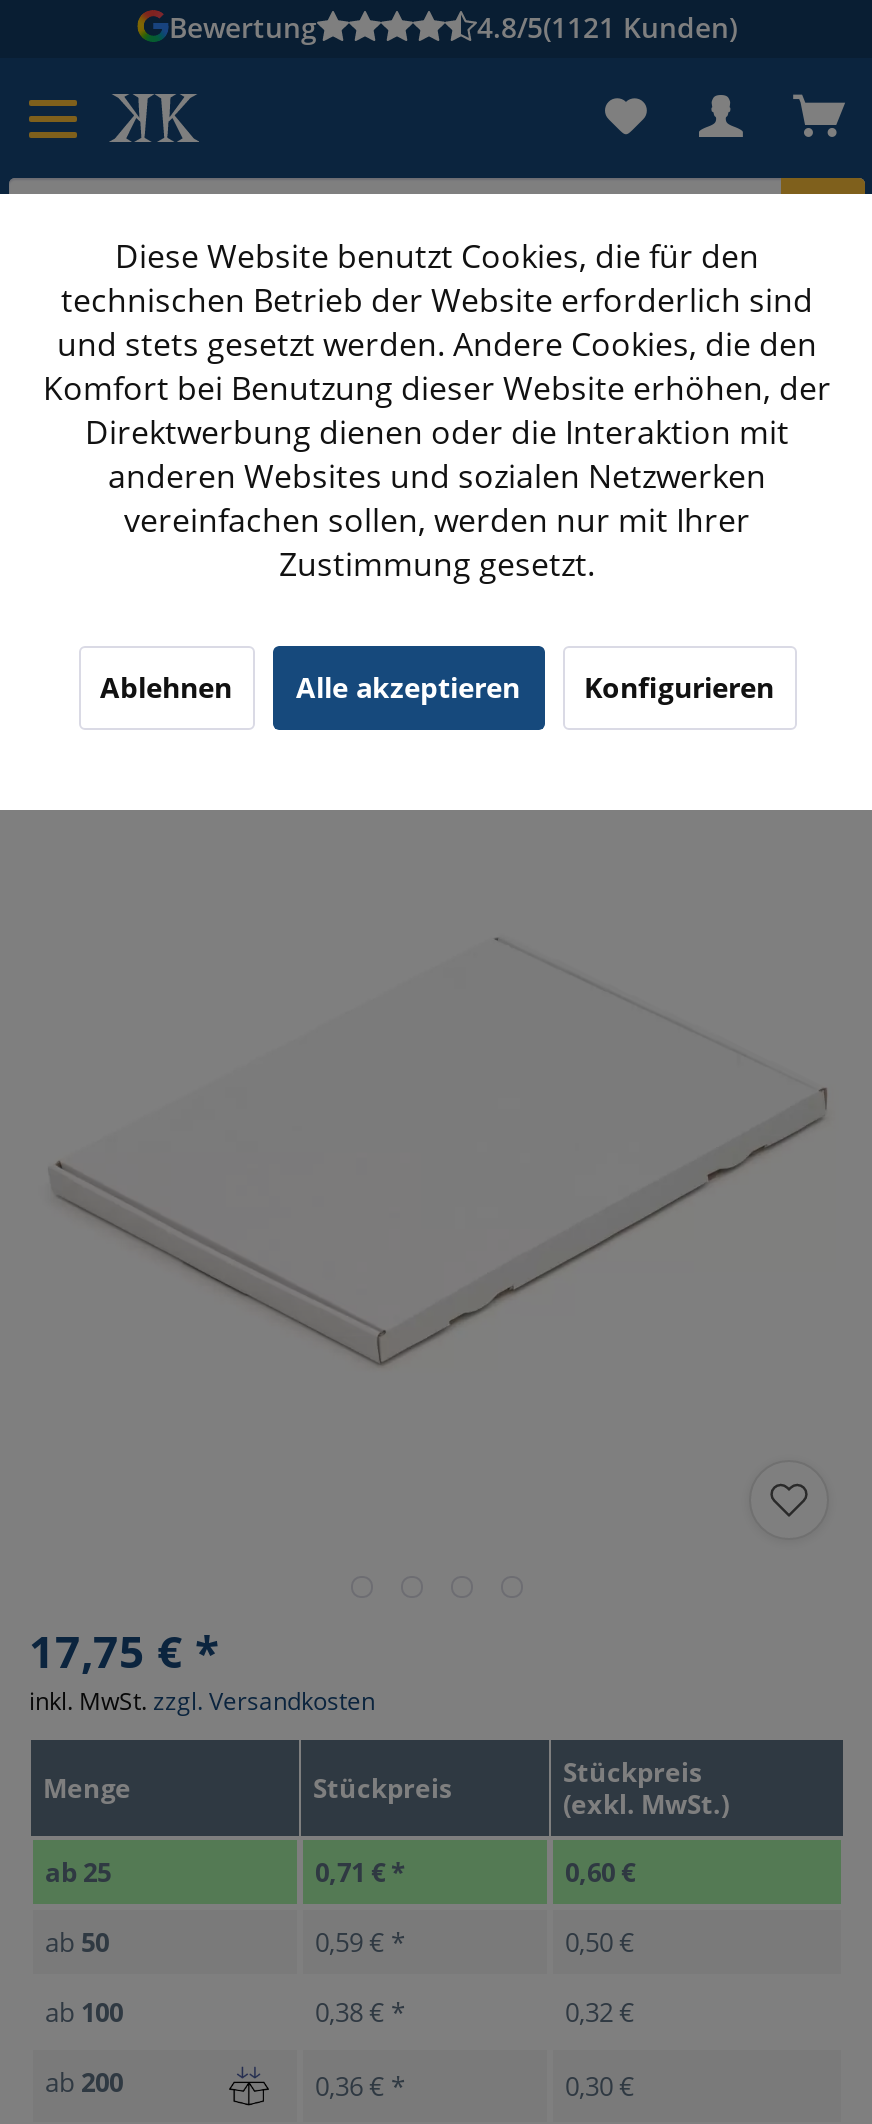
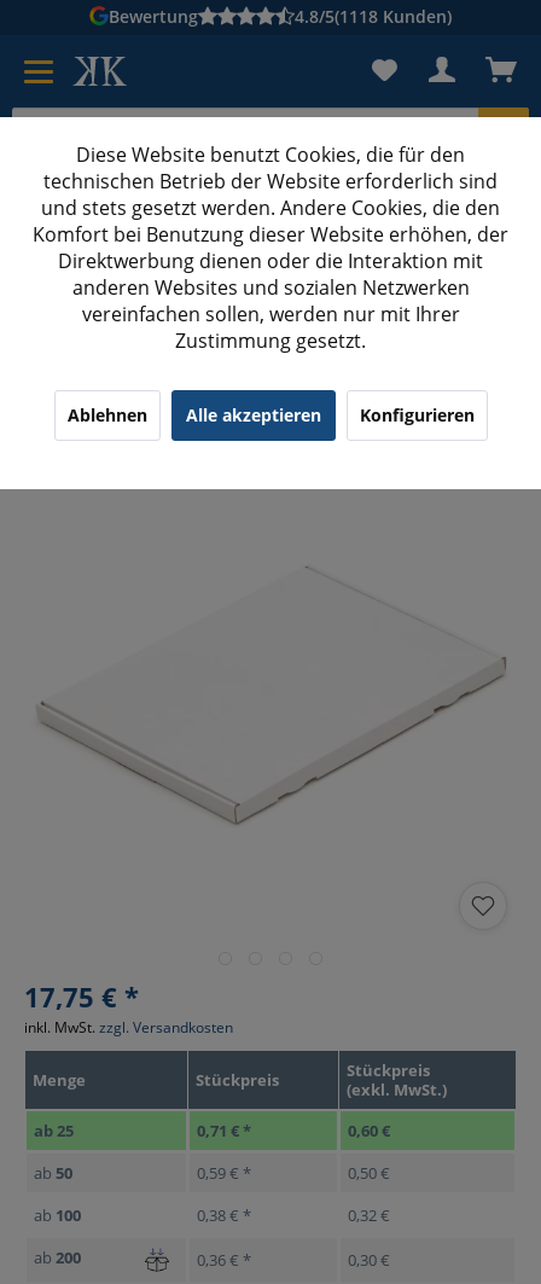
[477,7,737,45] 4.8/5(1121 Kunden) -> [295,4,452,27] 4.8/5(1118 Kunden)

